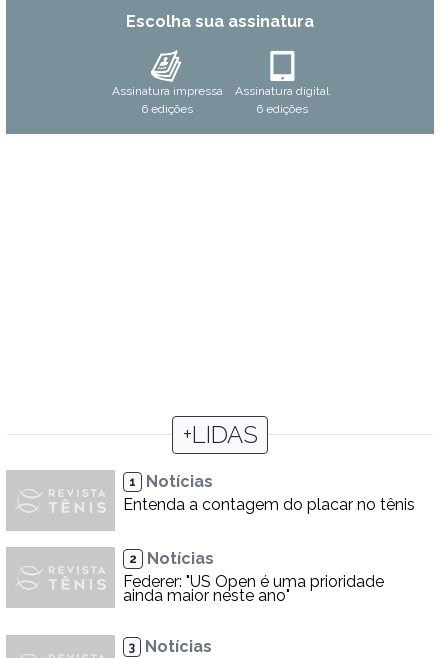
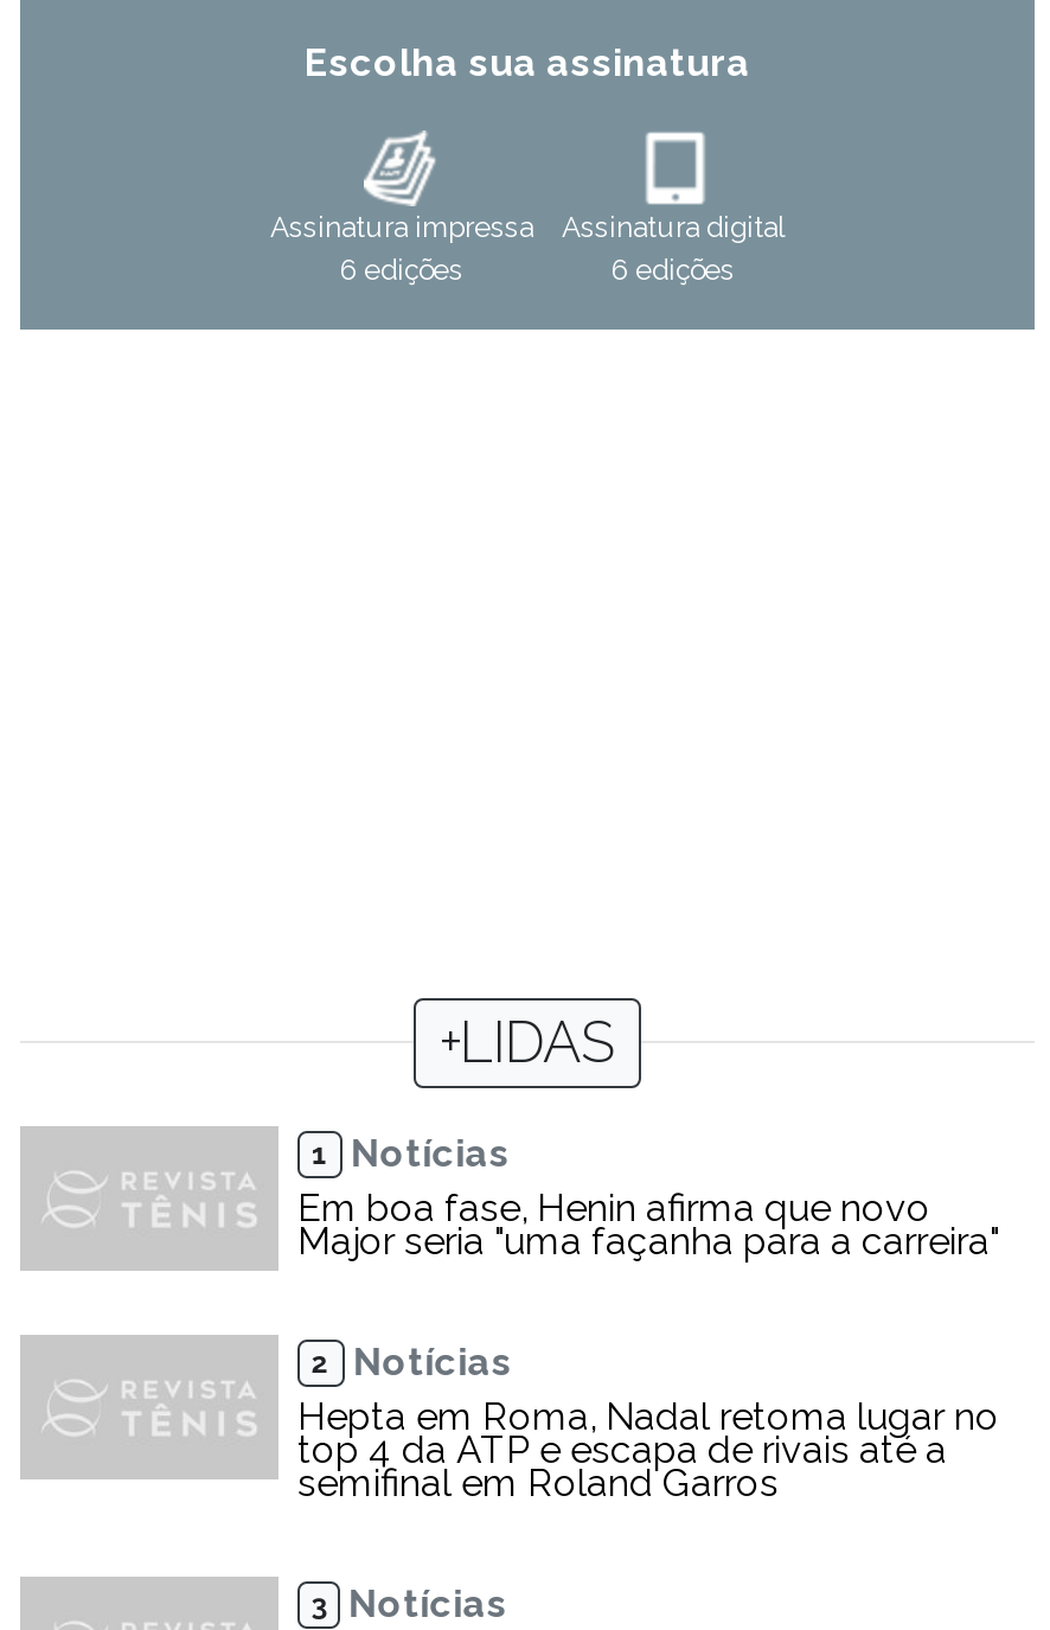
[123,495,415,514] Entenda a contagem do placar no tênis -> [297,1185,999,1264] Em boa fase, Henin afirma que novo | Major seria "uma façanha para a carreira"
[123,572,384,605] Federer: "US Open é uma prioridade | ainda maior neste ano" -> [297,1394,999,1506] Hepta em Roma, Nadal retoma lugar no | top 4 da ATP e escapa de rivais até a | semifinal em Roland Garros

